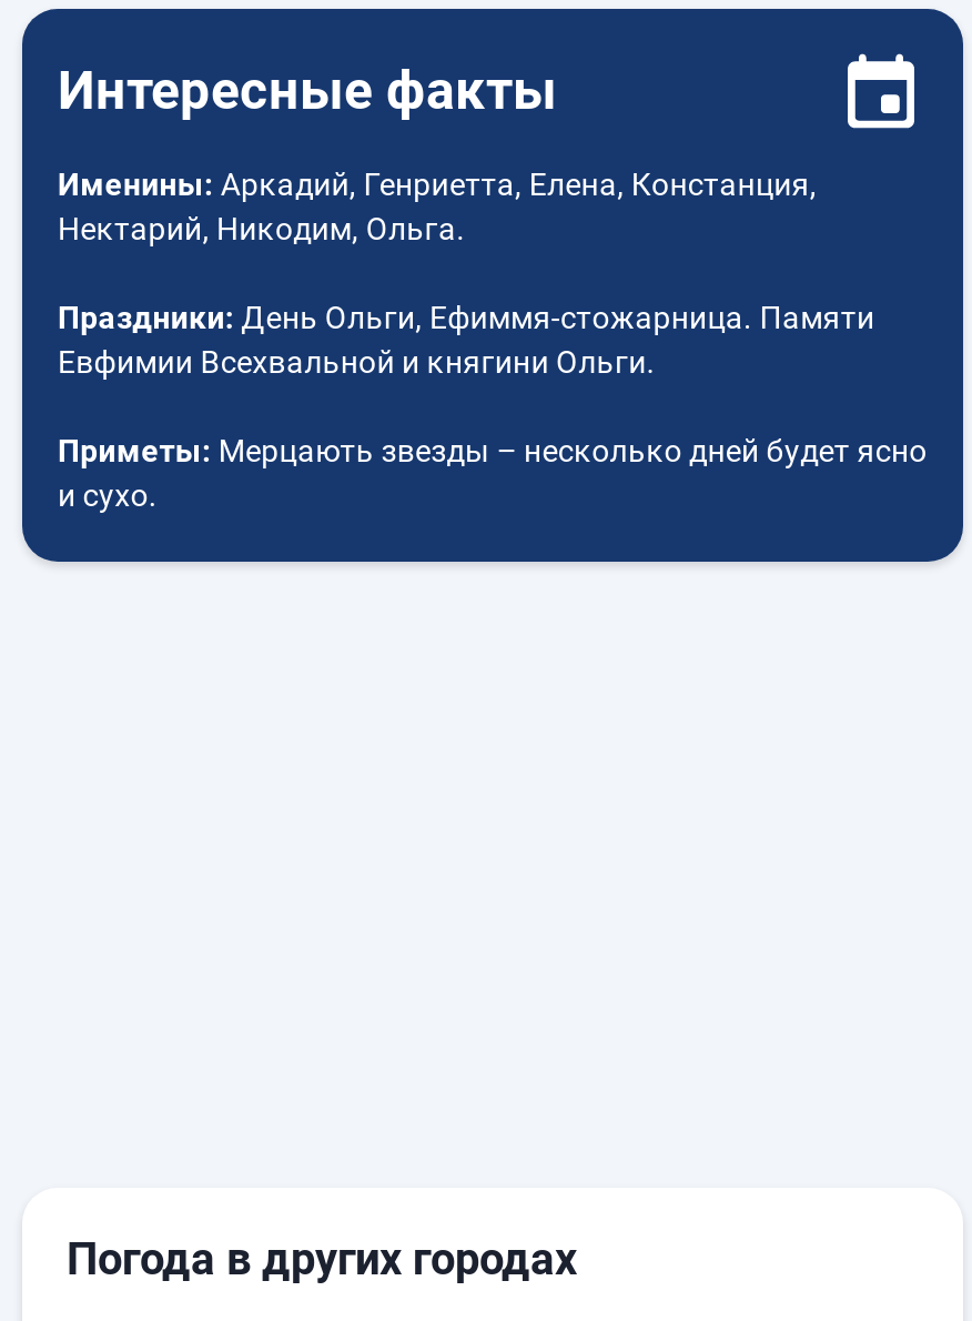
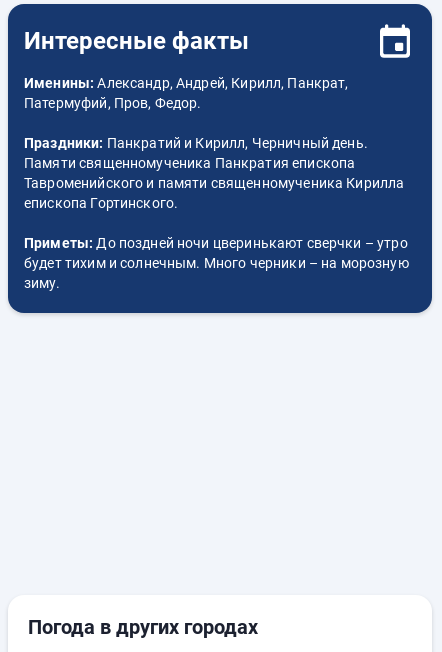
[58,167,817,246] Именины: Аркадий, Генриетта, Елена, Констанция, | Нектарий, Никодим, Ольга. -> [24,75,349,111] Именины: Александр, Андрей, Кирилл, Панкрат, | Патермуфий, Пров, Федор.
[58,300,875,380] Праздники: День Ольги, Ефиммя-стожарница. Памяти | Евфимии Всехвальной и княгини Ольги. -> [24,135,404,211] Праздники: Панкратий и Кирилл, Черничный день. | Памяти священномученика Панкратия епископа | Тавроменийского и памяти священномученика Кирилла | епископа Гортинского.
[58,433,927,513] Приметы: Мерцають звезды – несколько дней будет ясно | и сухо. -> [24,235,409,291] Приметы: До поздней ночи цверинькают сверчки – утро | будет тихим и солнечным. Много черники – на морозную | зиму.

